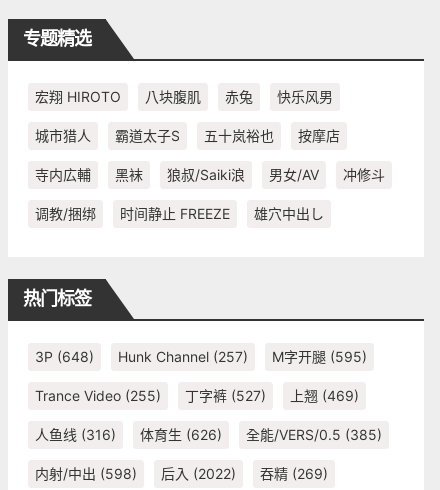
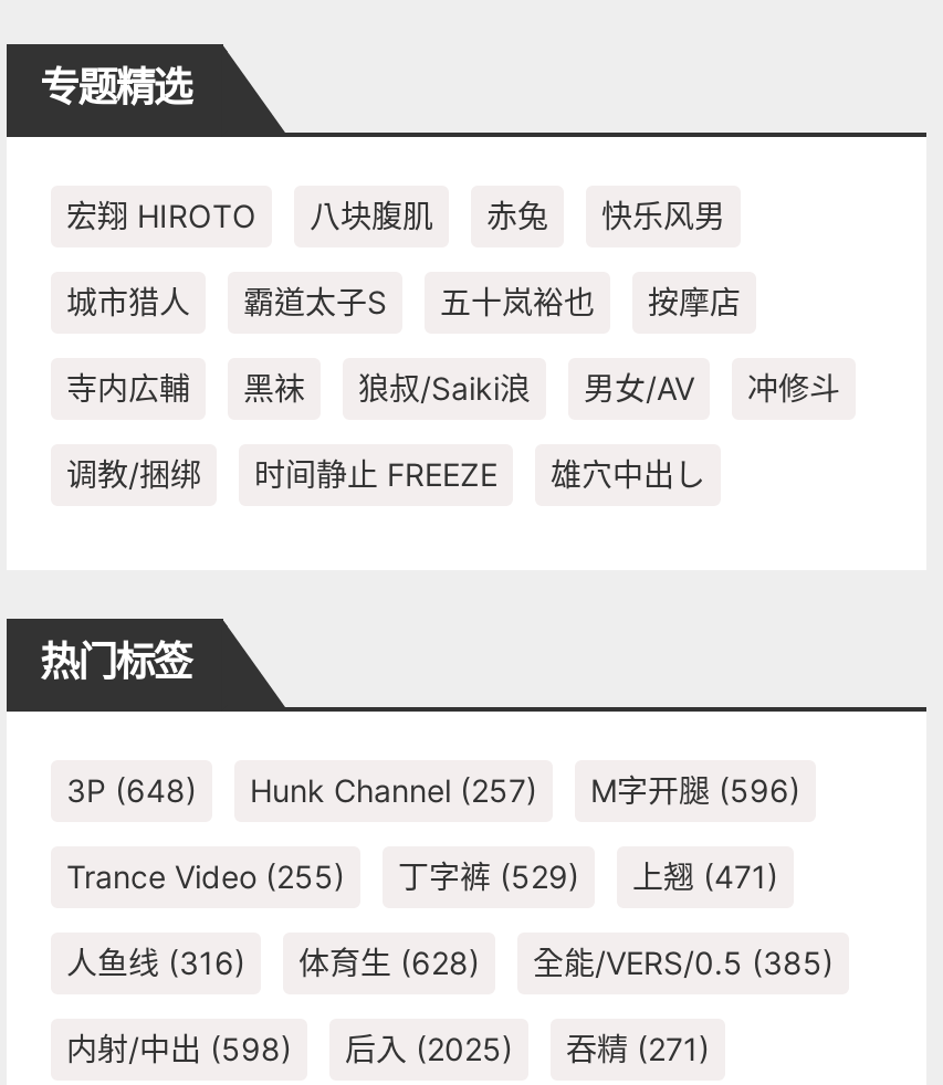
[35,348,367,365] 3P (648) Hunk Channel (257) M字开腿(595) -> [66,771,800,809] 3P (648) Hunk Channel (257) M字开腿(596)
[185,387,266,404] 丁字裤(527) -> [398,857,579,895] 丁字裤(529)
[290,387,359,404] 上翘(469) -> [632,857,778,895] 上翘(471)
[35,426,382,443] 人鱼线(316) 体育生(626) 全能/VERS/0.5 (385) -> [66,944,834,981] 人鱼线(316) 体育生(628) 全能/VERS/0.5 (385)
[161,465,236,482] 后入(2022) -> [345,1030,513,1067] 后入(2025)
[260,465,328,482] 吞精(269) -> [566,1030,710,1067] 吞精(271)

